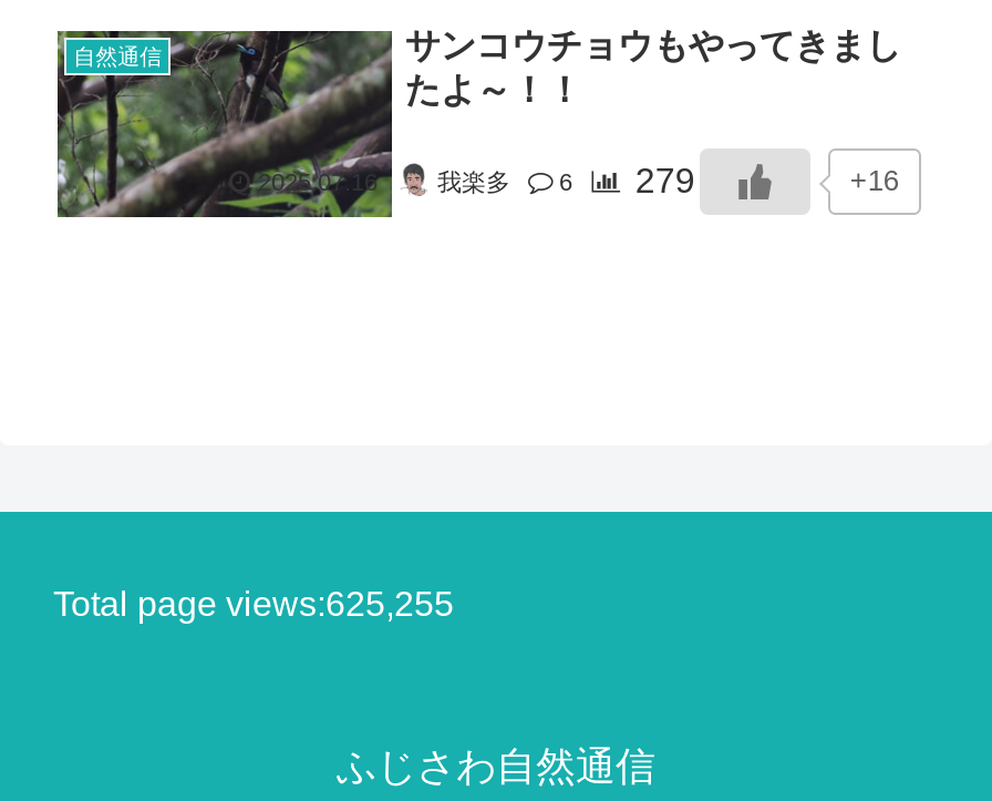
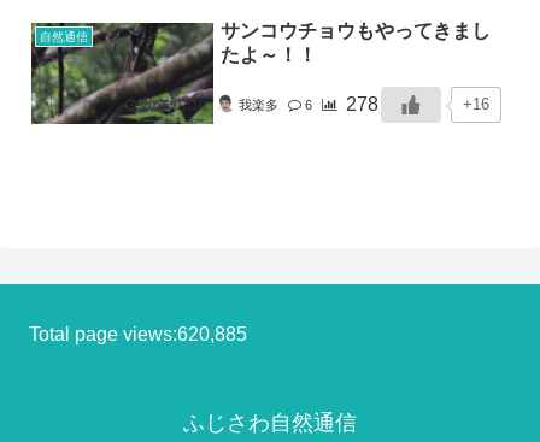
[635,162,695,200] 279 -> [346,94,378,115] 278
[53,584,454,622] Total page views:625,255 -> [29,323,247,344] Total page views:620,885

